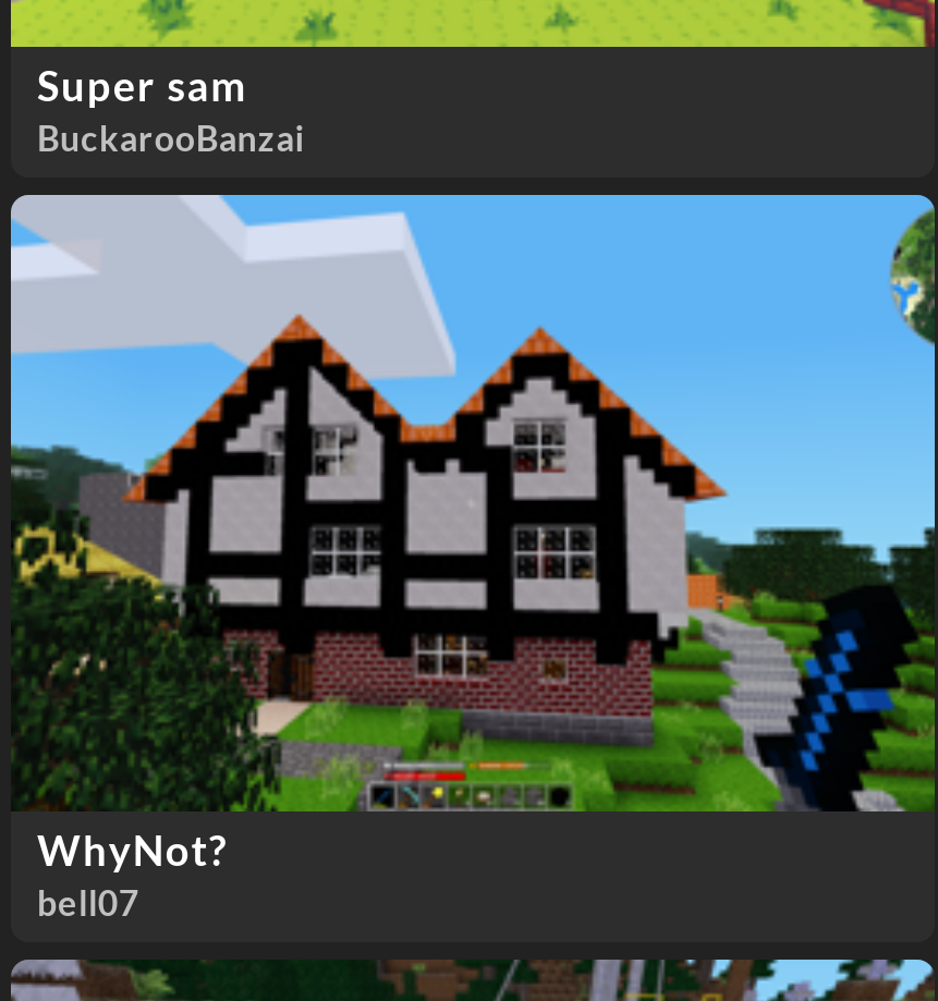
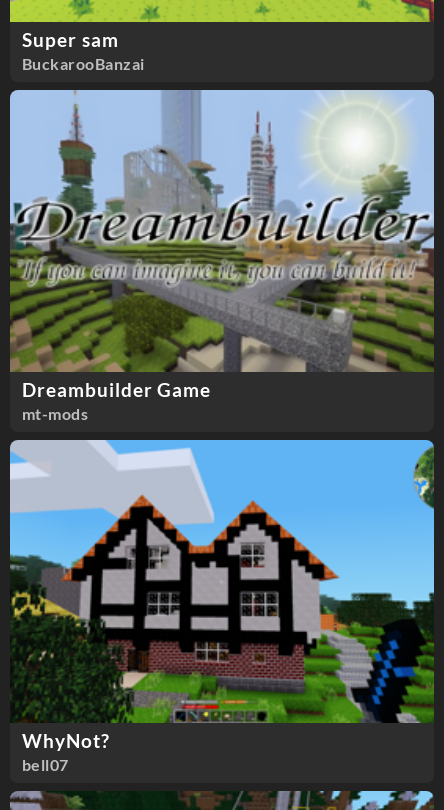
none -> [9,89,435,423] [image] | Dreambuilder Game | mt-mods

